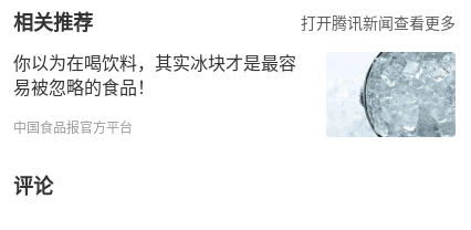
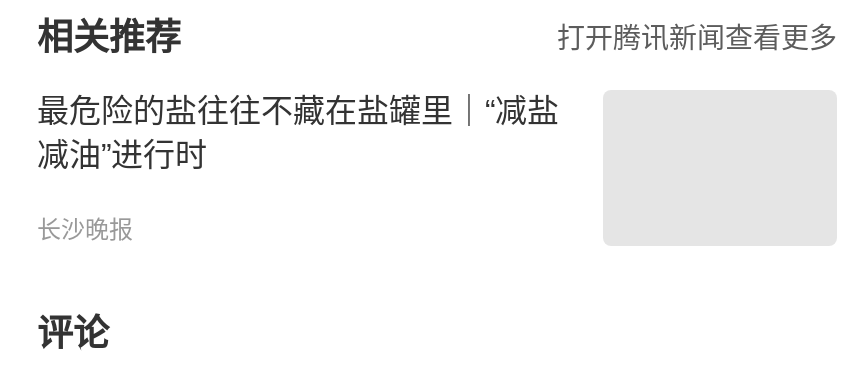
[13,54,296,97] 你以为在喝饮料，其实冰块才是最容 | 易被忽略的食品！ -> [37,95,559,173] 最危险的盐往往不藏在盐罐里｜“减盐 | 减油”进行时
[327,51,456,138] [image] -> none
[13,121,133,137] 中国食品报官方平台 -> [37,216,133,244] 长沙晚报

